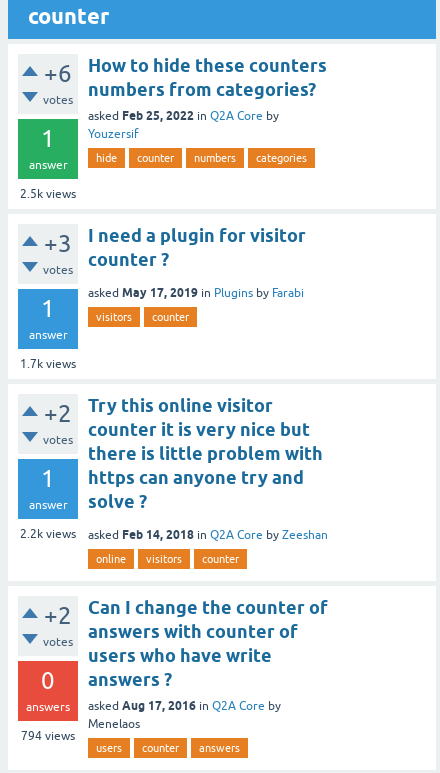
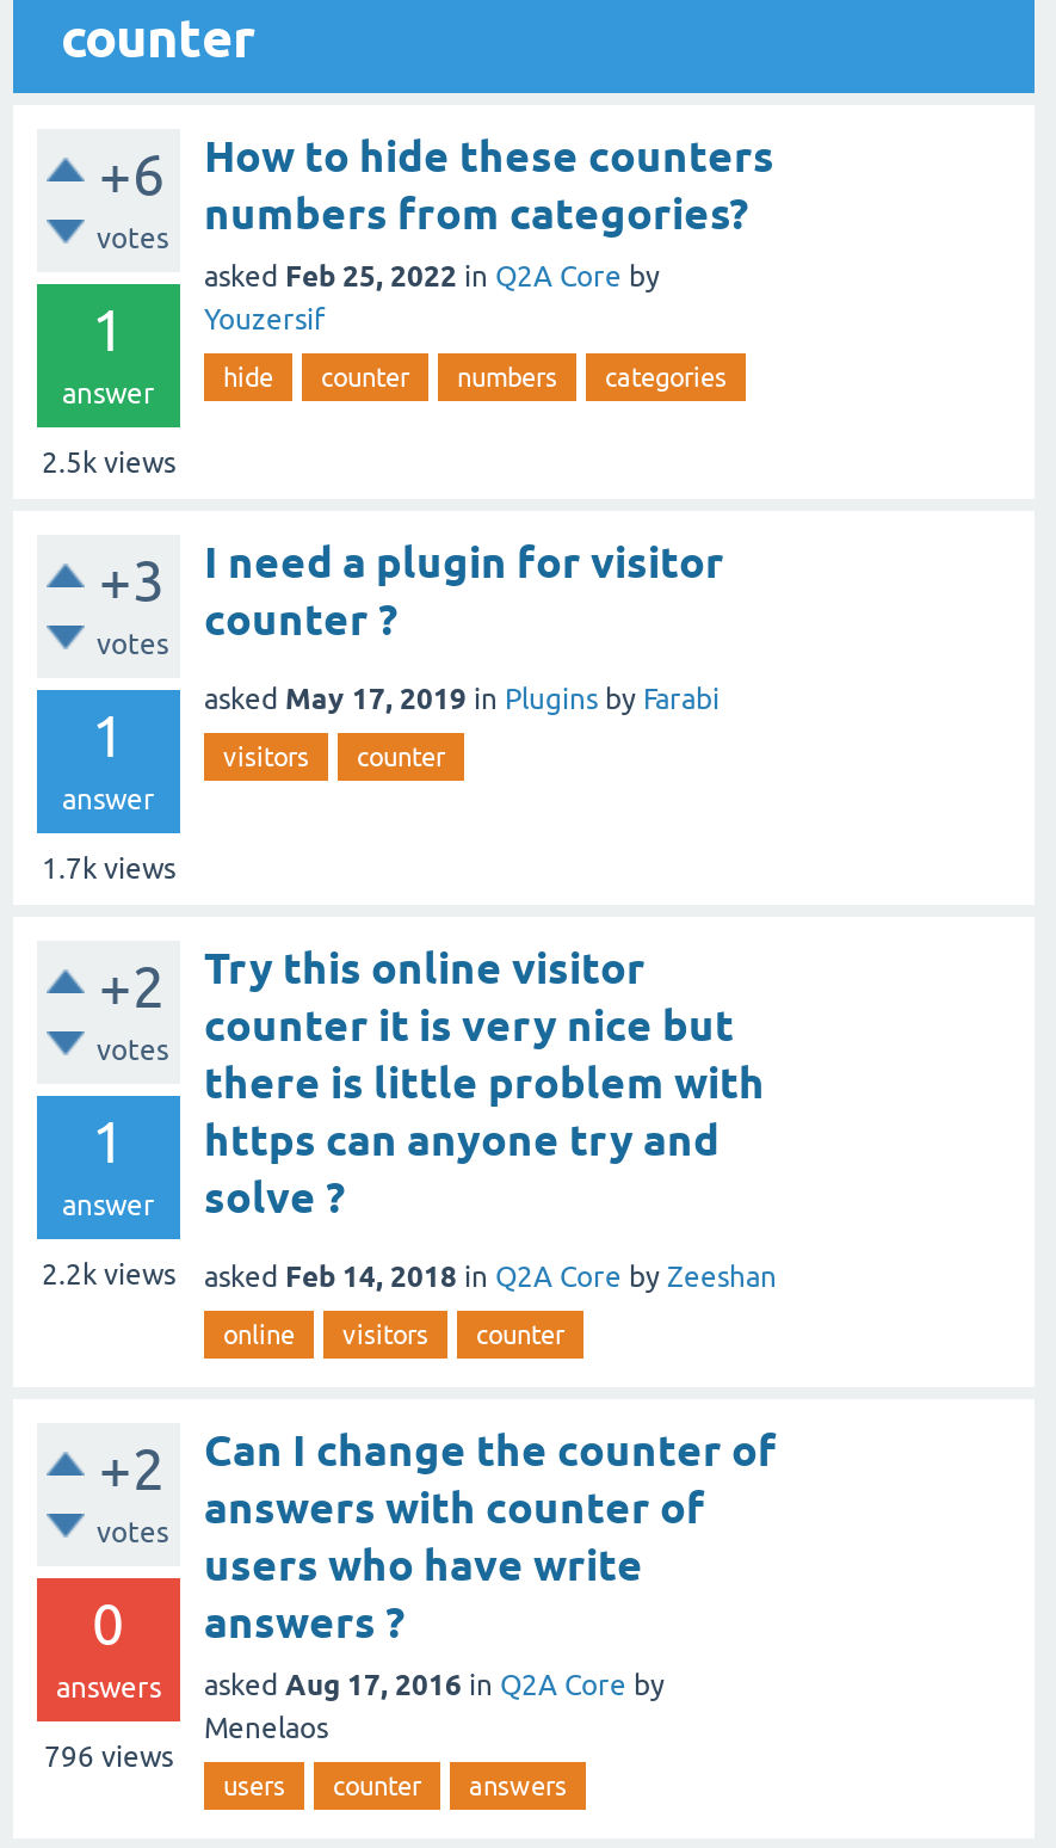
[21,729,75,743] 794 views -> [44,1741,173,1774] 796 views

